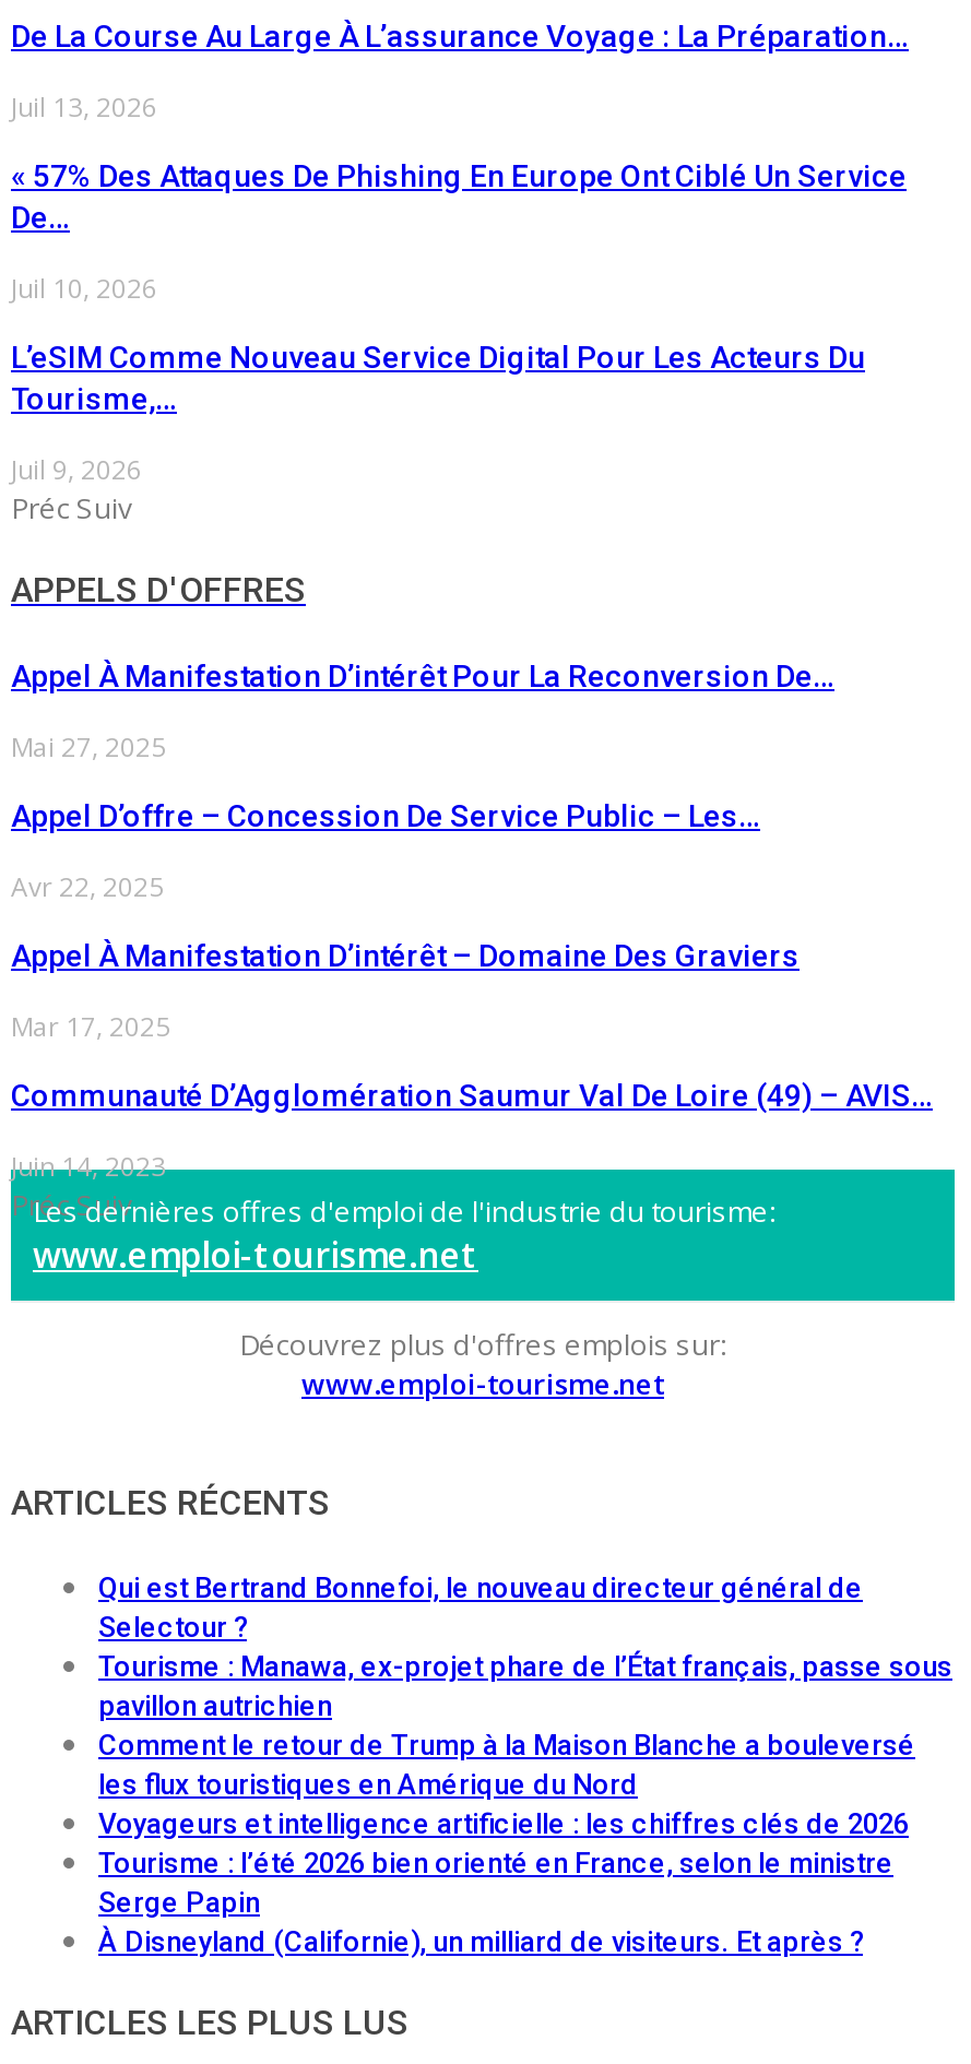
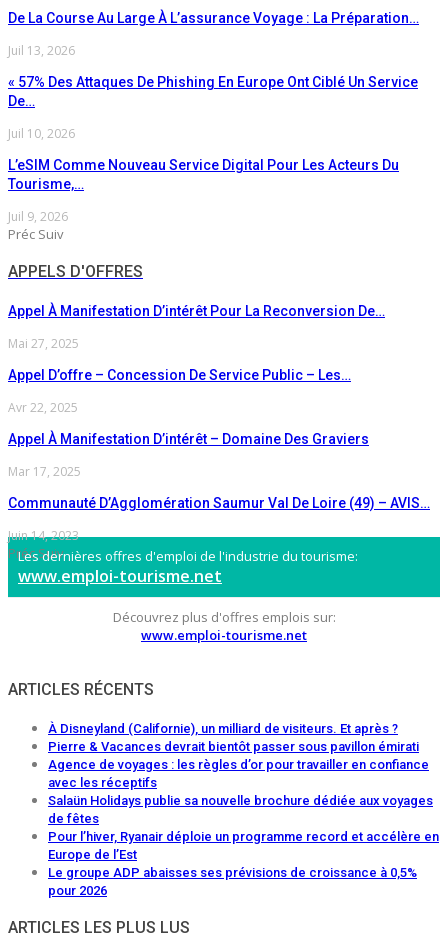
[98,1571,952,1918] Qui est Bertrand Bonnefoi, le nouveau directeur général de | Selectour ? | Tourisme : Manawa, ex-projet phare de l’État français, passe sous | pavillon autrichien | Comment le retour de Trump à la Maison Blanche a bouleversé | les flux touristiques en Amérique du Nord | Voyageurs et intelligence artificielle : les chiffres clés de 2026 | Tourisme : l’été 2026 bien orienté en France, selon le ministre | Serge Papin -> none
moved [98,1925,863,1958] -> [48,721,398,736]: À Disneyland (Californie), un milliard de visiteurs. Et après ?
none -> [48,739,439,898] Pierre & Vacances devrait bientôt passer sous pavillon émirati | Agence de voyages : les règles d’or pour travailler en confiance | avec les réceptifs | Salaün Holidays publie sa nouvelle brochure dédiée aux voyages | de fêtes | Pour l’hiver, Ryanair déploie un programme record et accélère en | Europe de l’Est | Le groupe ADP abaisses ses prévisions de croissance à 0,5% | pour 2026

